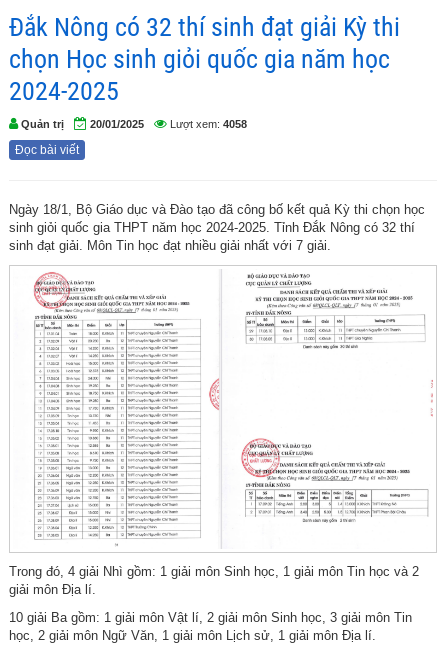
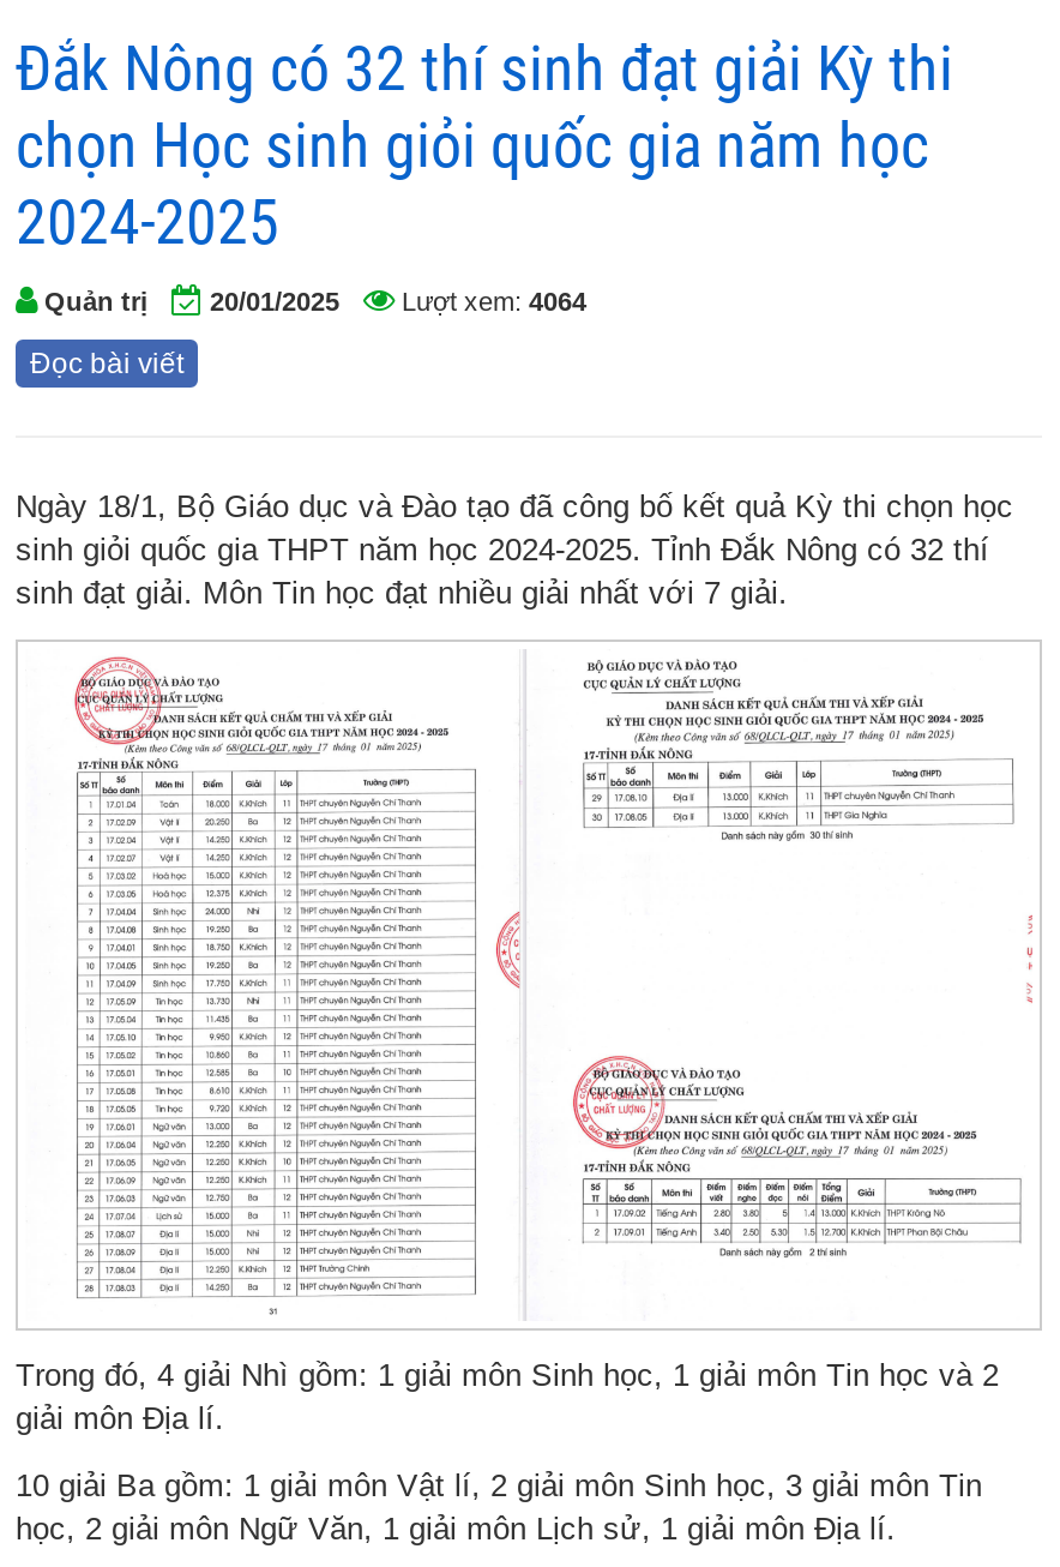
[90,118,247,130] 20/01/2025 Lượt xem: 4058 -> [210,287,586,316] 20/01/2025 Lượt xem: 4064

